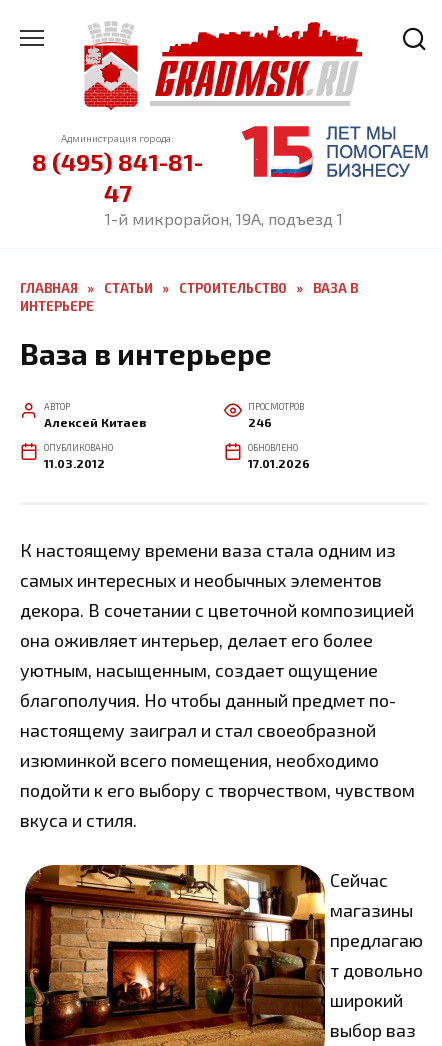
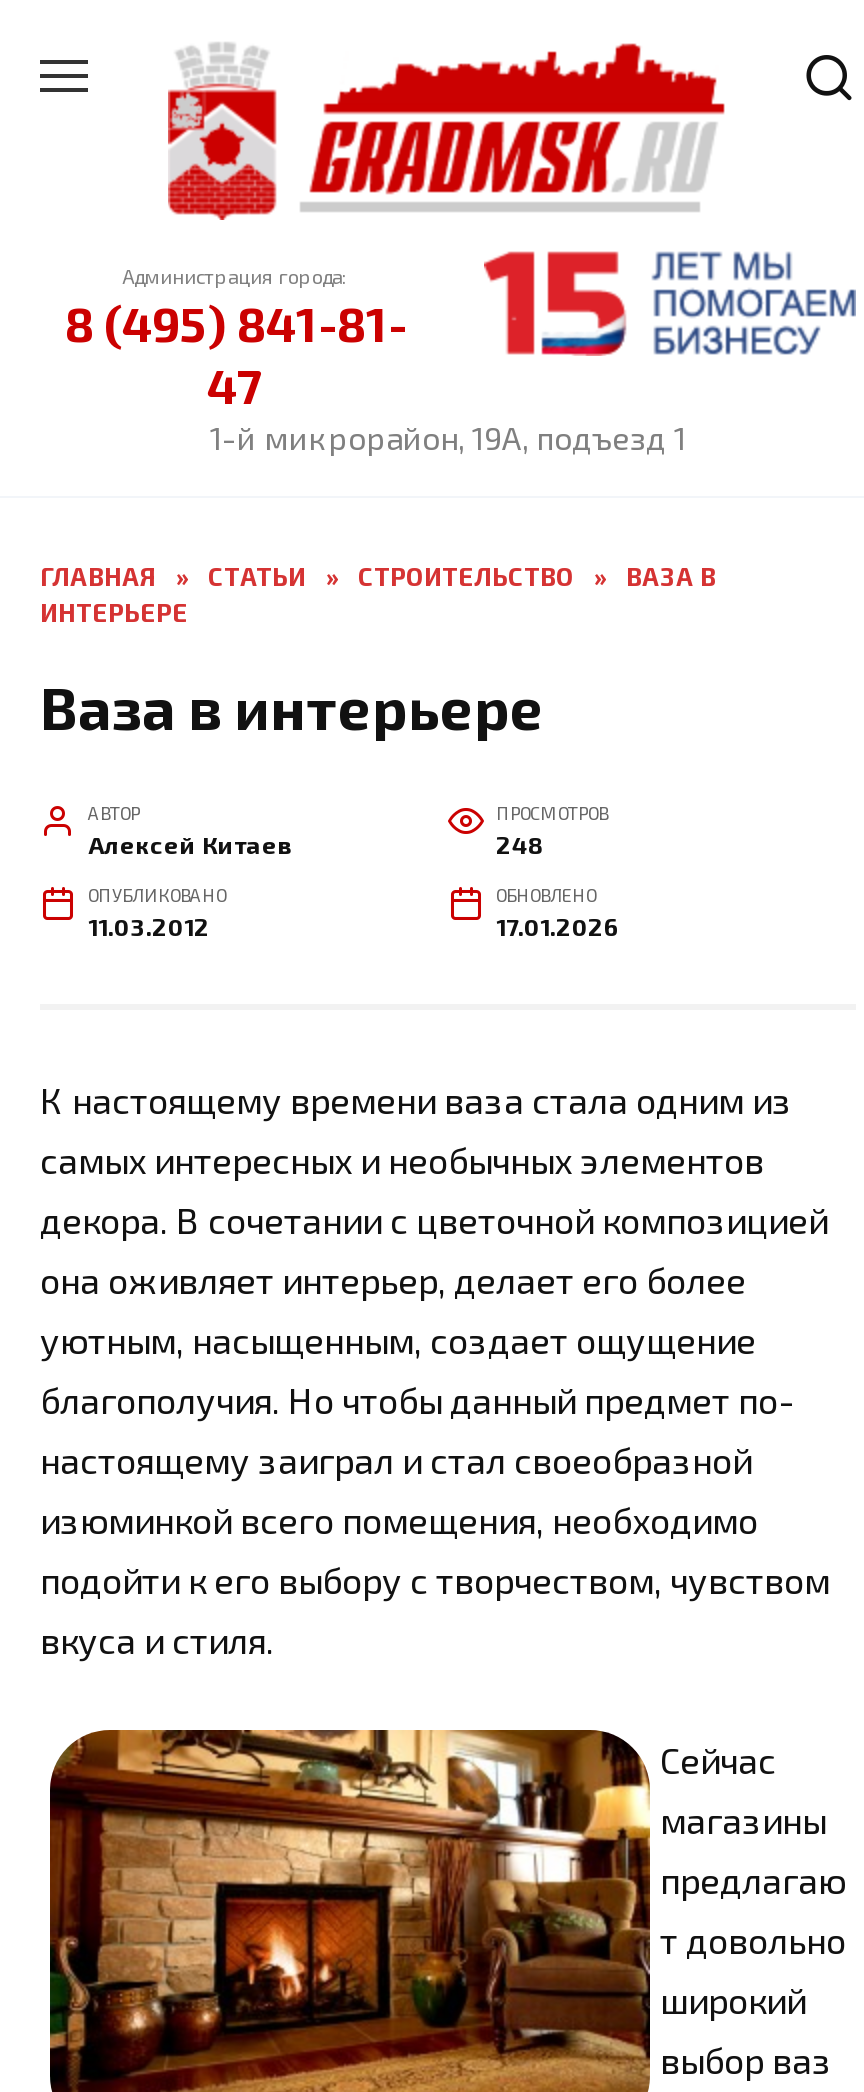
[248,415,272,429] 246 -> [496,829,544,857] 248

